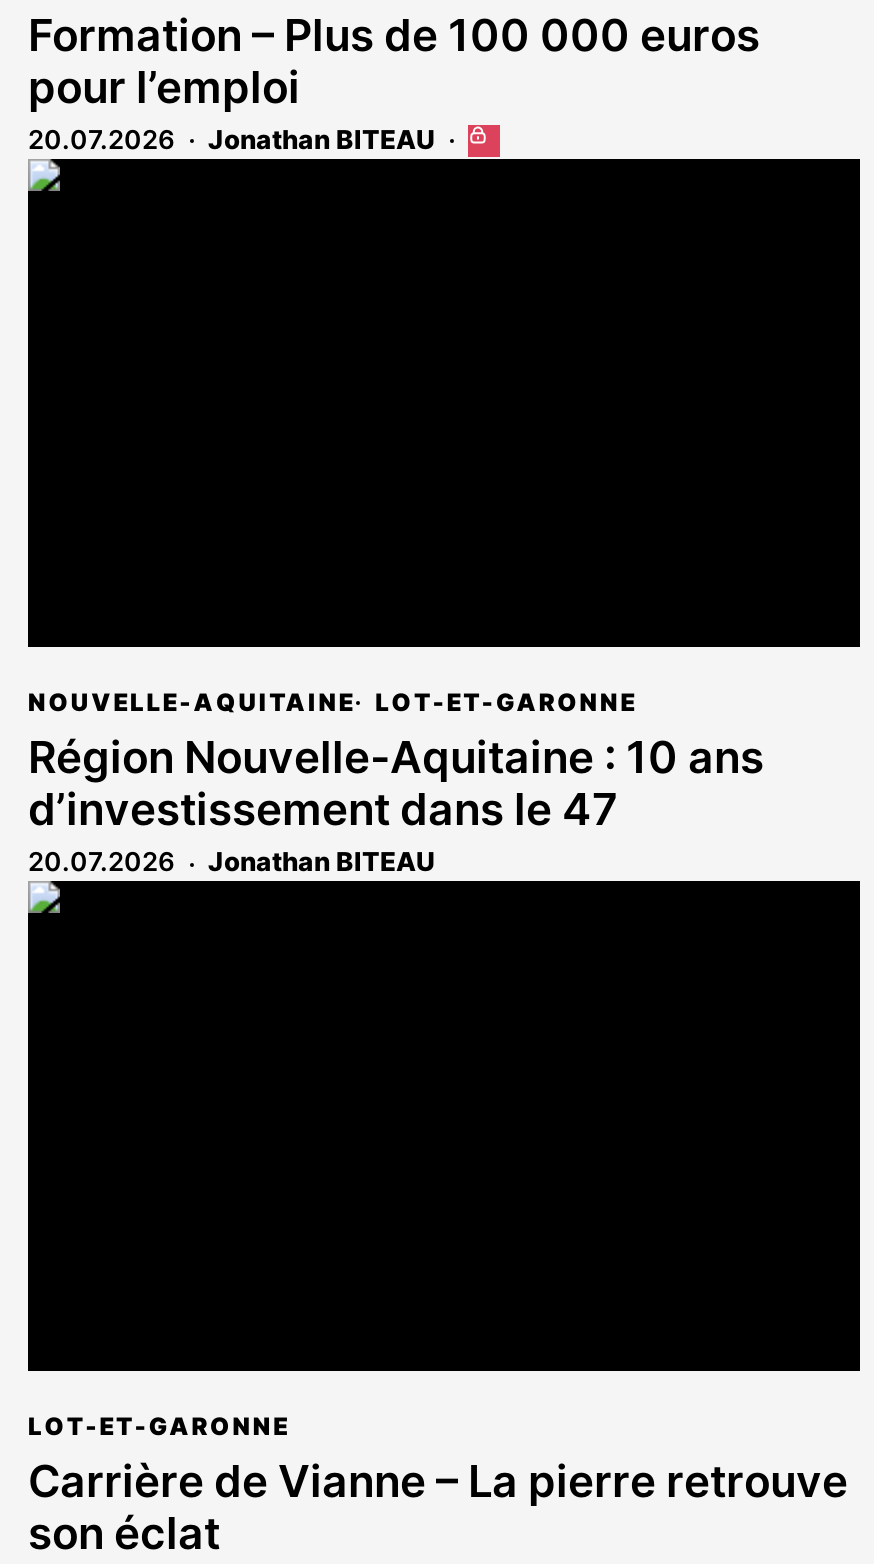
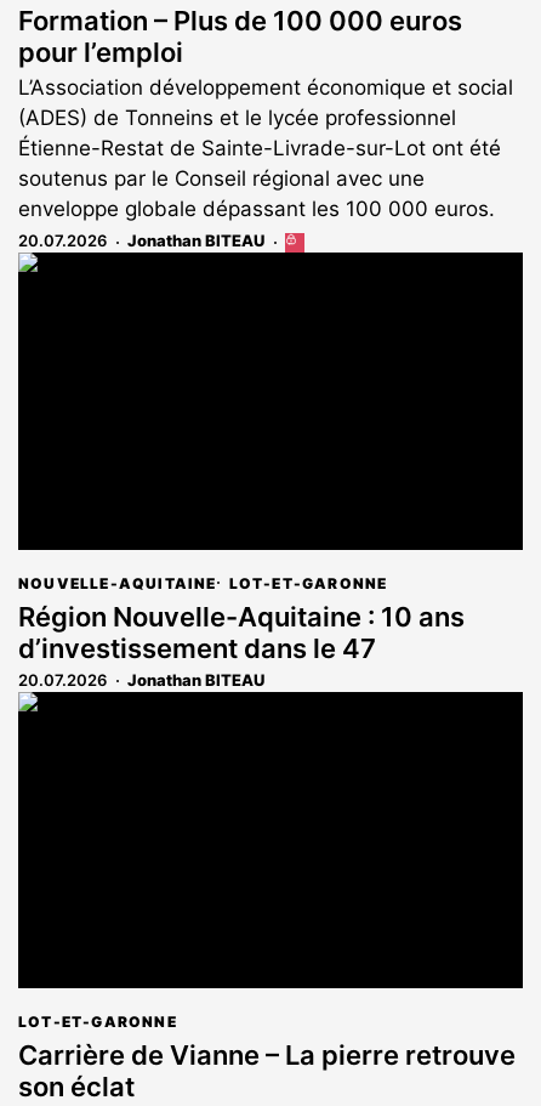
none -> [18,76,513,221] L’Association développement économique et social | (ADES) de Tonneins et le lycée professionnel | Étienne-Restat de Sainte-Livrade-sur-Lot ont été | soutenus par le Conseil régional avec une | enveloppe globale dépassant les 100 000 euros.

